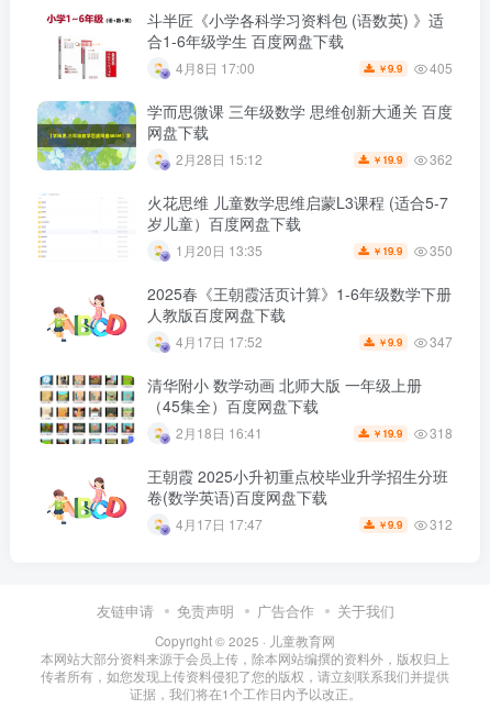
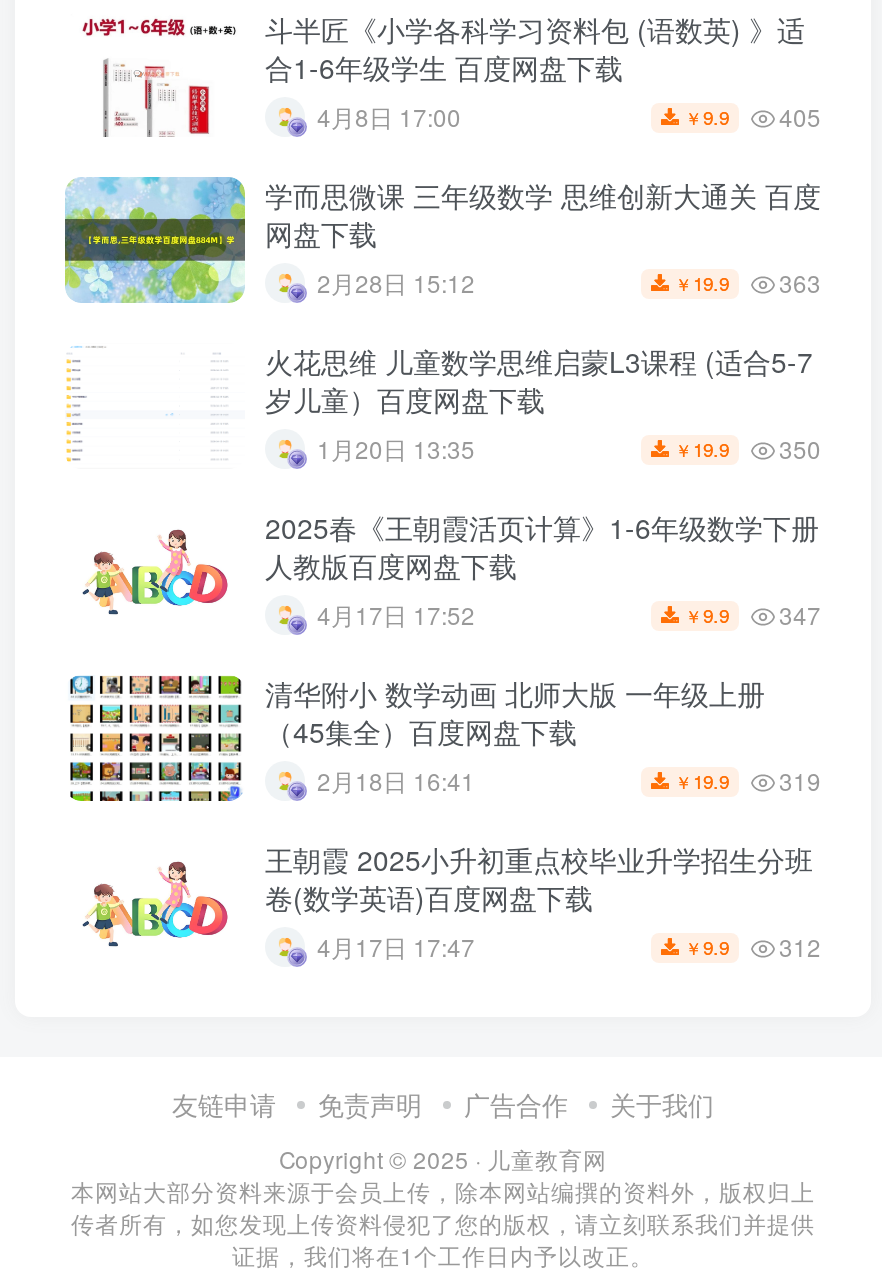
[372,150,453,168] ￥19.9 362 -> [675,265,821,299] ￥19.9 363
[372,423,453,442] ￥19.9 318 -> [675,763,821,797] ￥19.9 319

